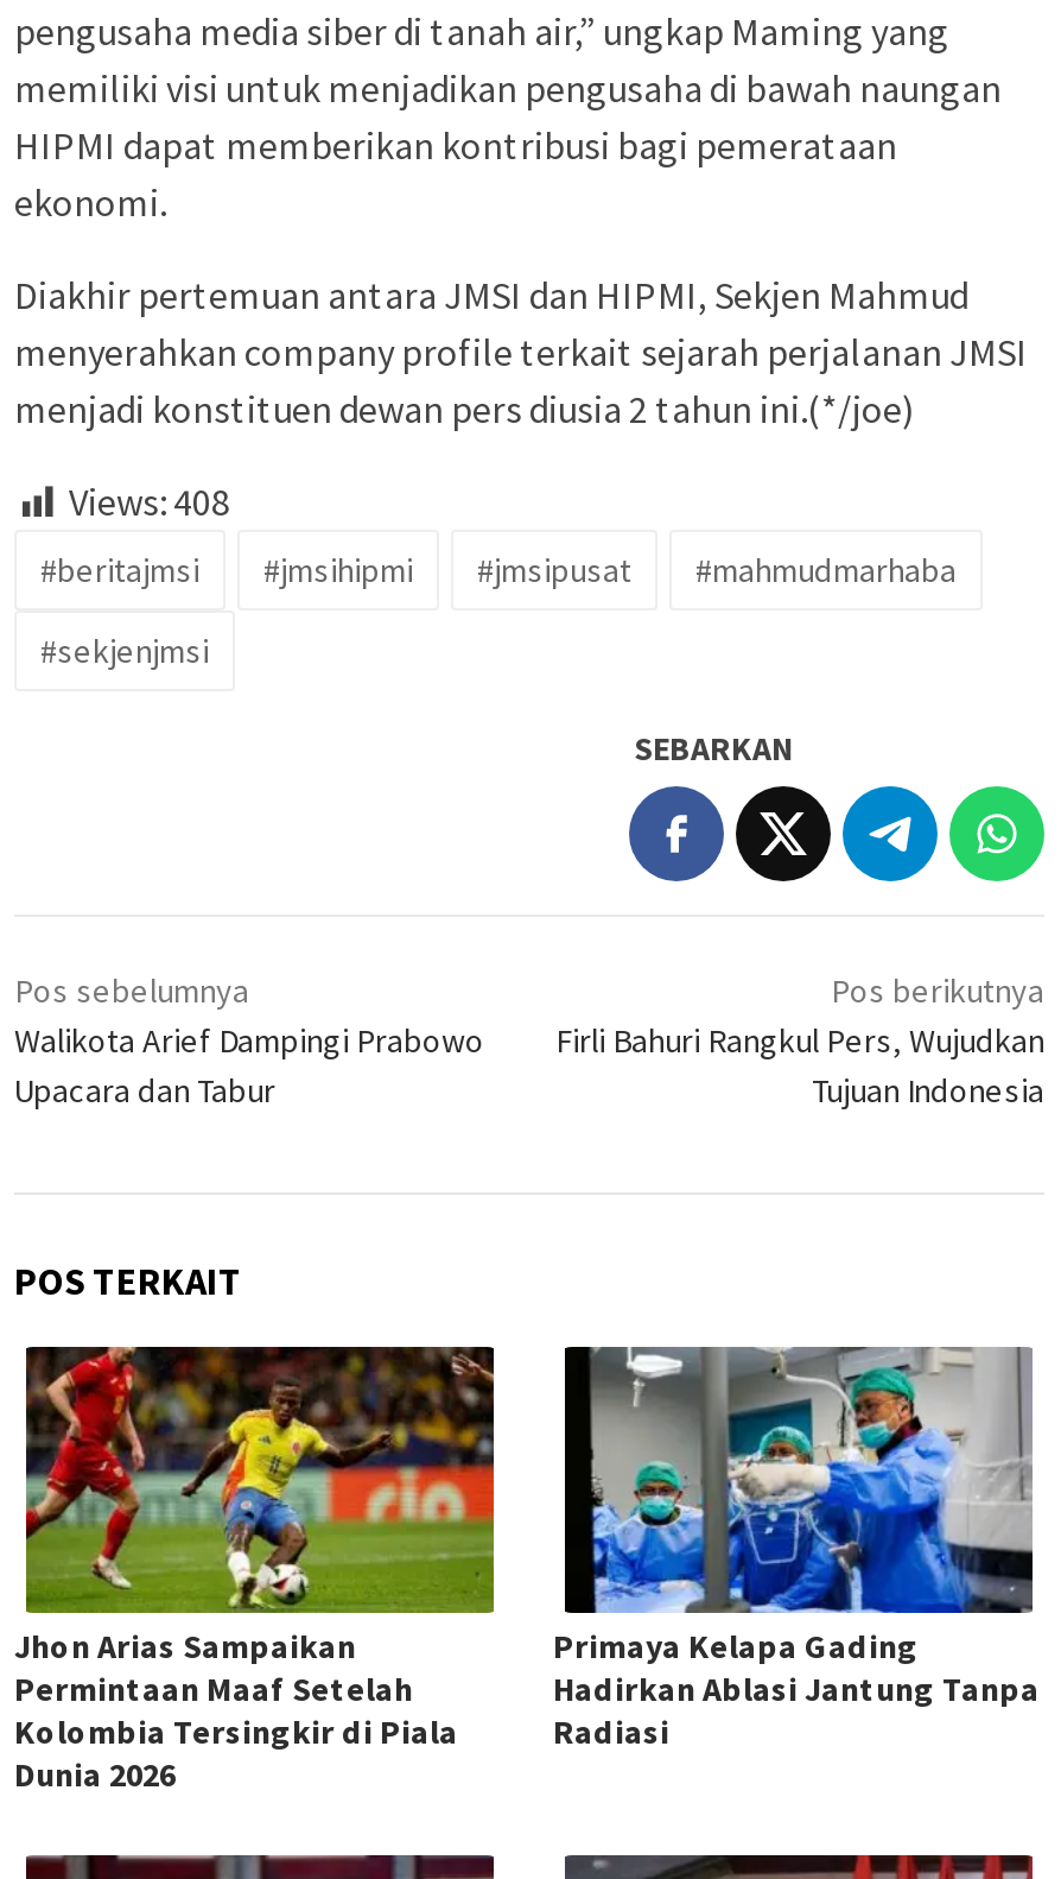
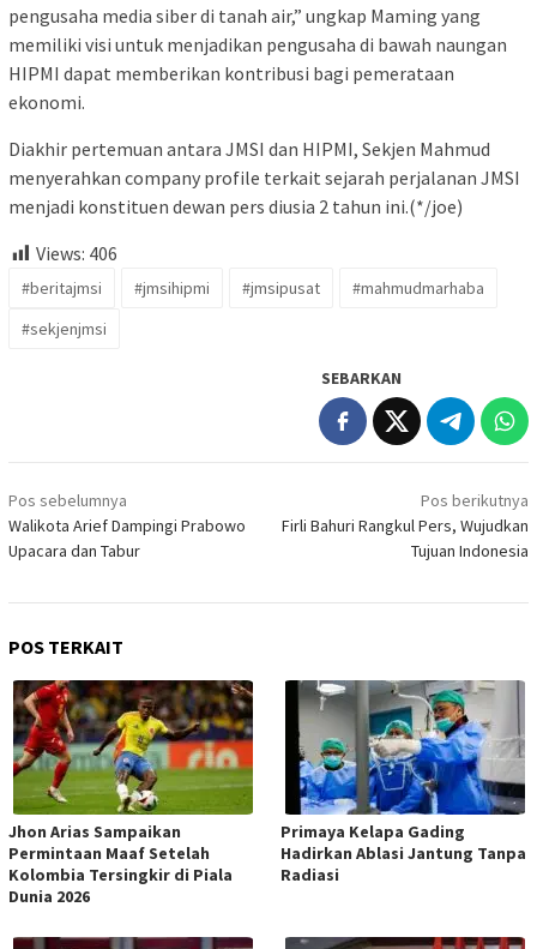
[69,477,230,525] Views: 408 -> [36,241,117,265] Views: 406

